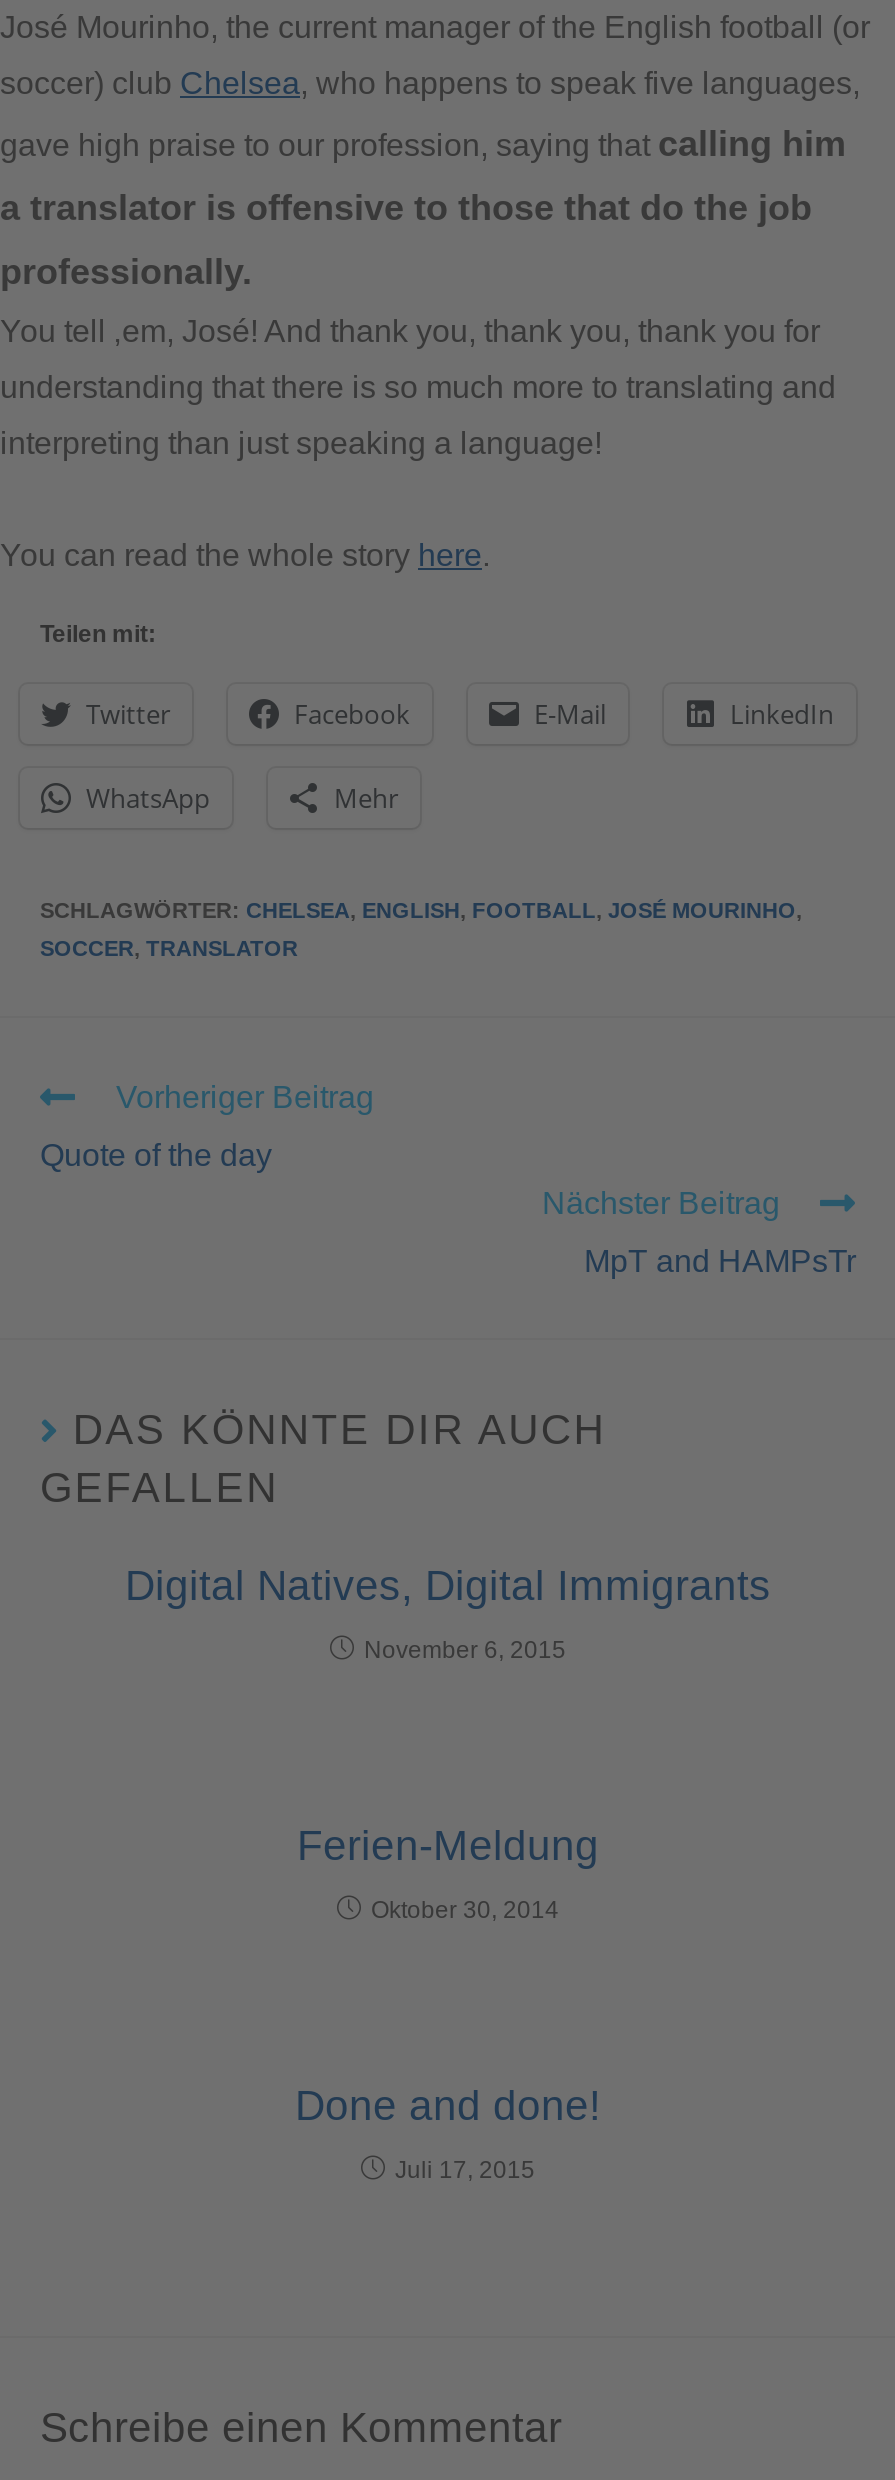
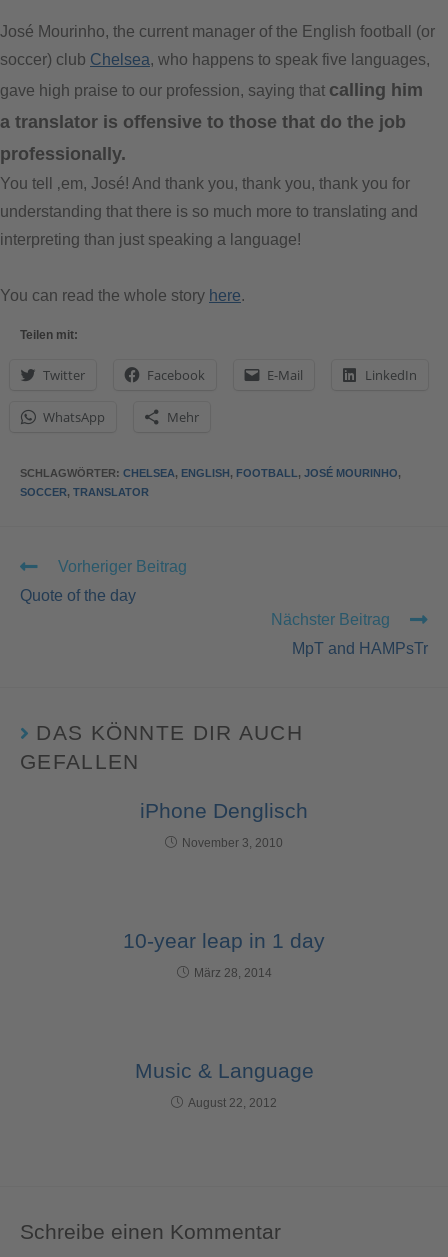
[125,1561,771,1607] Digital Natives, Digital Immigrants -> [140,799,308,822] iPhone Denglisch
[364,1635,566,1663] November 6, 2015 -> [182,836,283,850] November 3, 2010
[297,1821,599,1867] Ferien-Meldung -> [123,929,325,952] 10-year leap in 1 day
[371,1895,559,1923] Oktober 30, 2014 -> [193,966,271,980] März 28, 2014
[295,2081,601,2127] Done and done! -> [134,1059,313,1082] Music & Language
[395,2155,535,2183] Juli 17, 2015 -> [188,1096,277,1110] August 22, 2012

